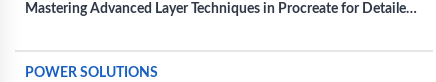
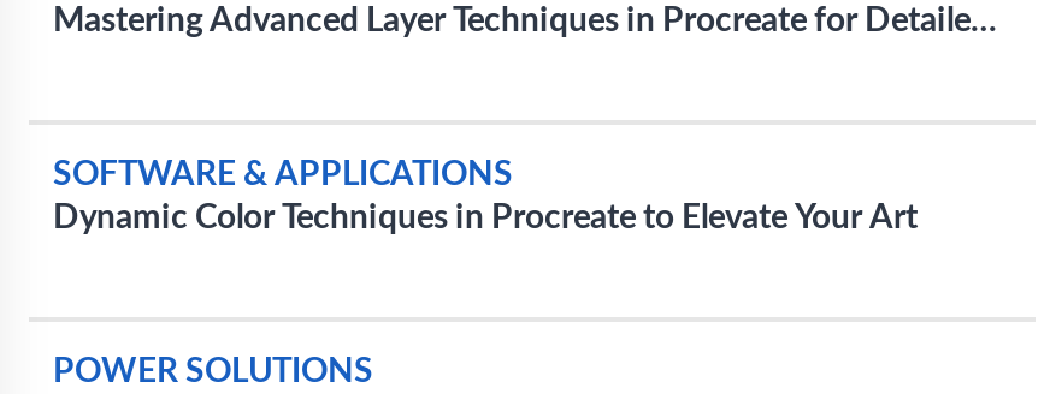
none -> [53,159,918,235] SOFTWARE & APPLICATIONS | Dynamic Color Techniques in Procreate to Elevate Your Art

